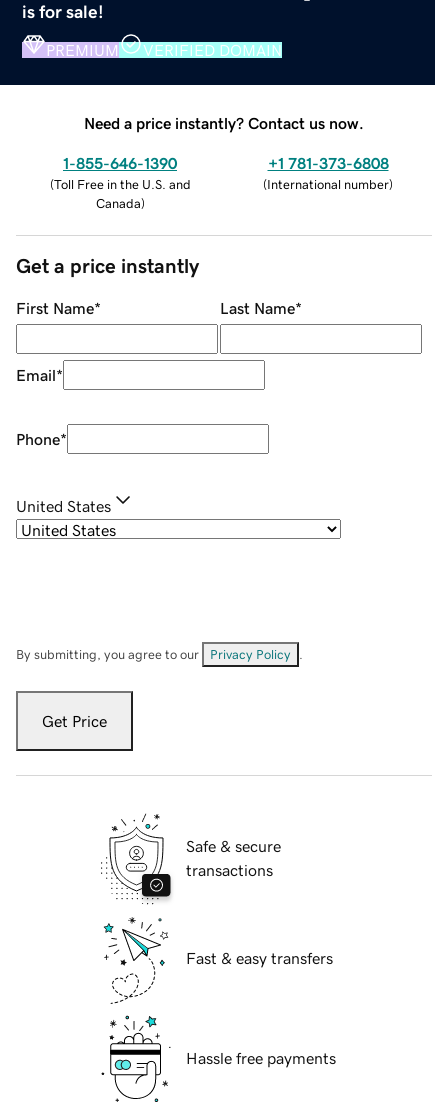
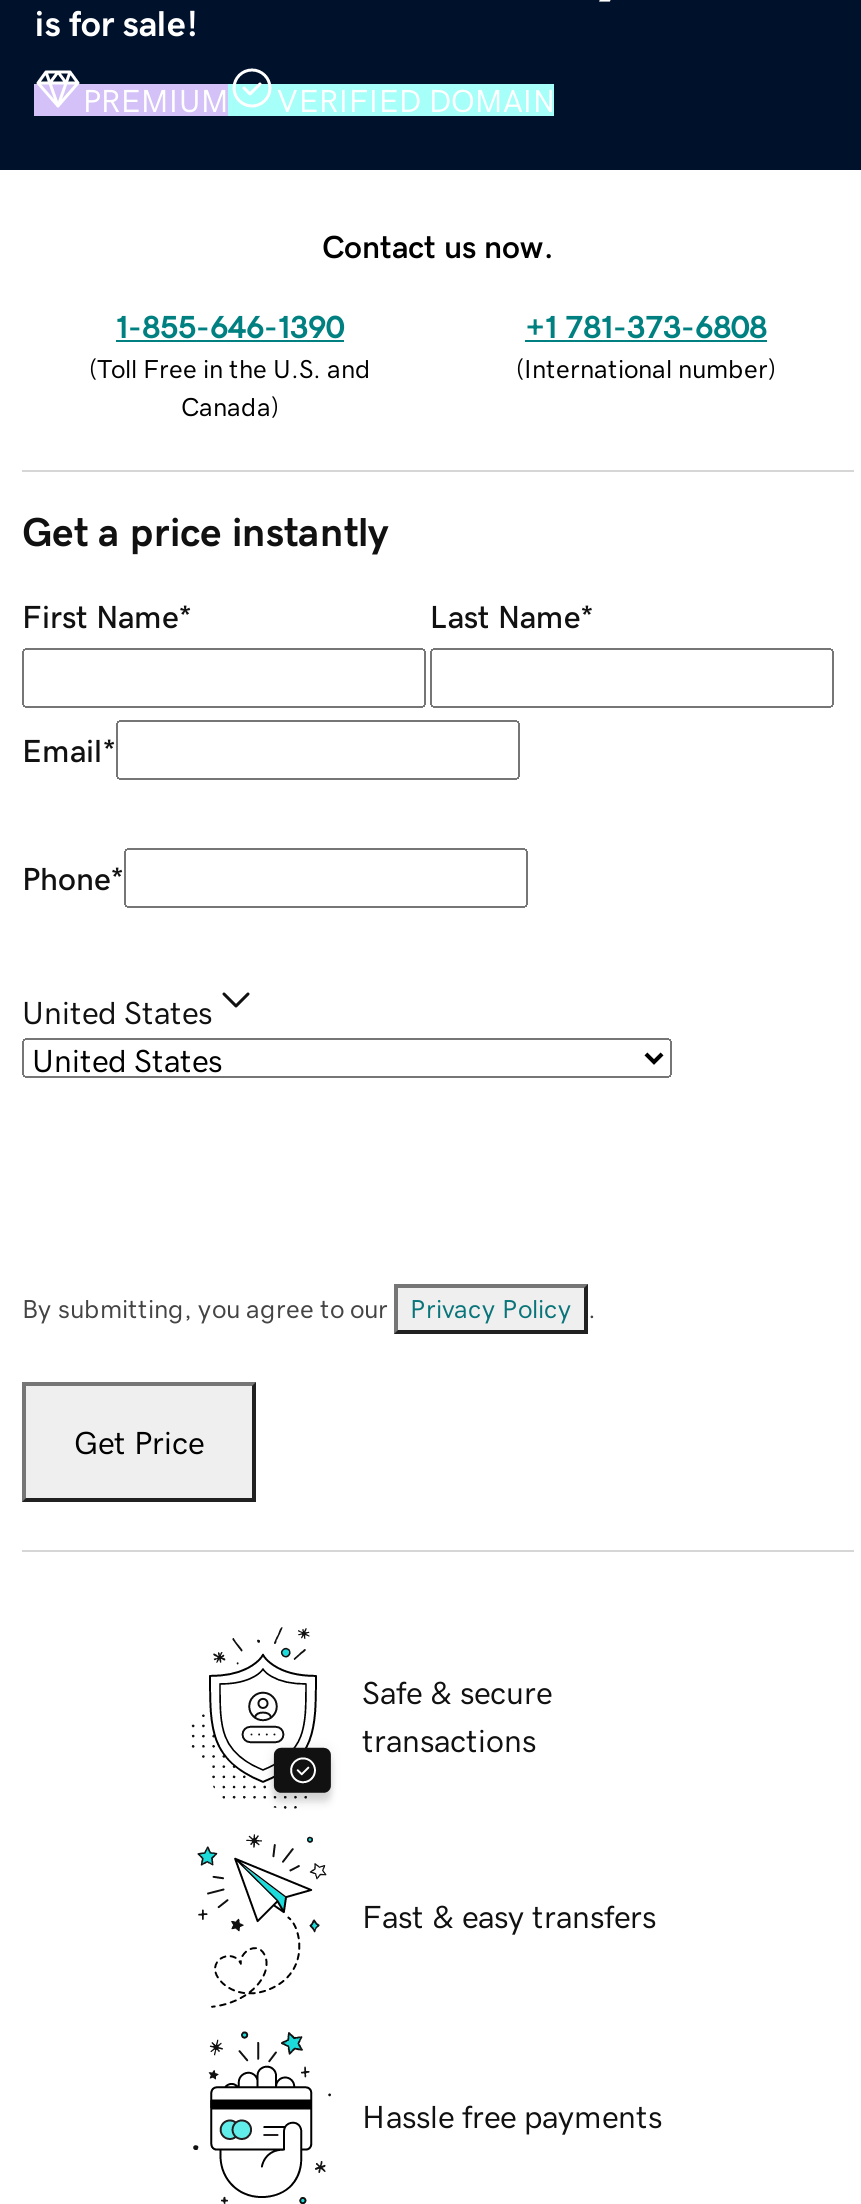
[84,115,364,131] Need a price instantly? Contact us now. -> [322,229,554,261] Contact us now.

